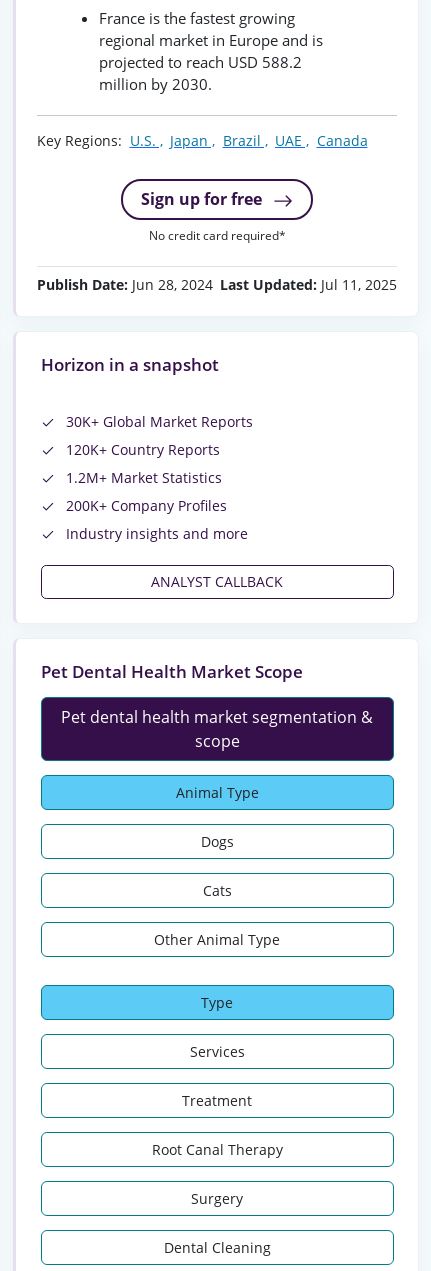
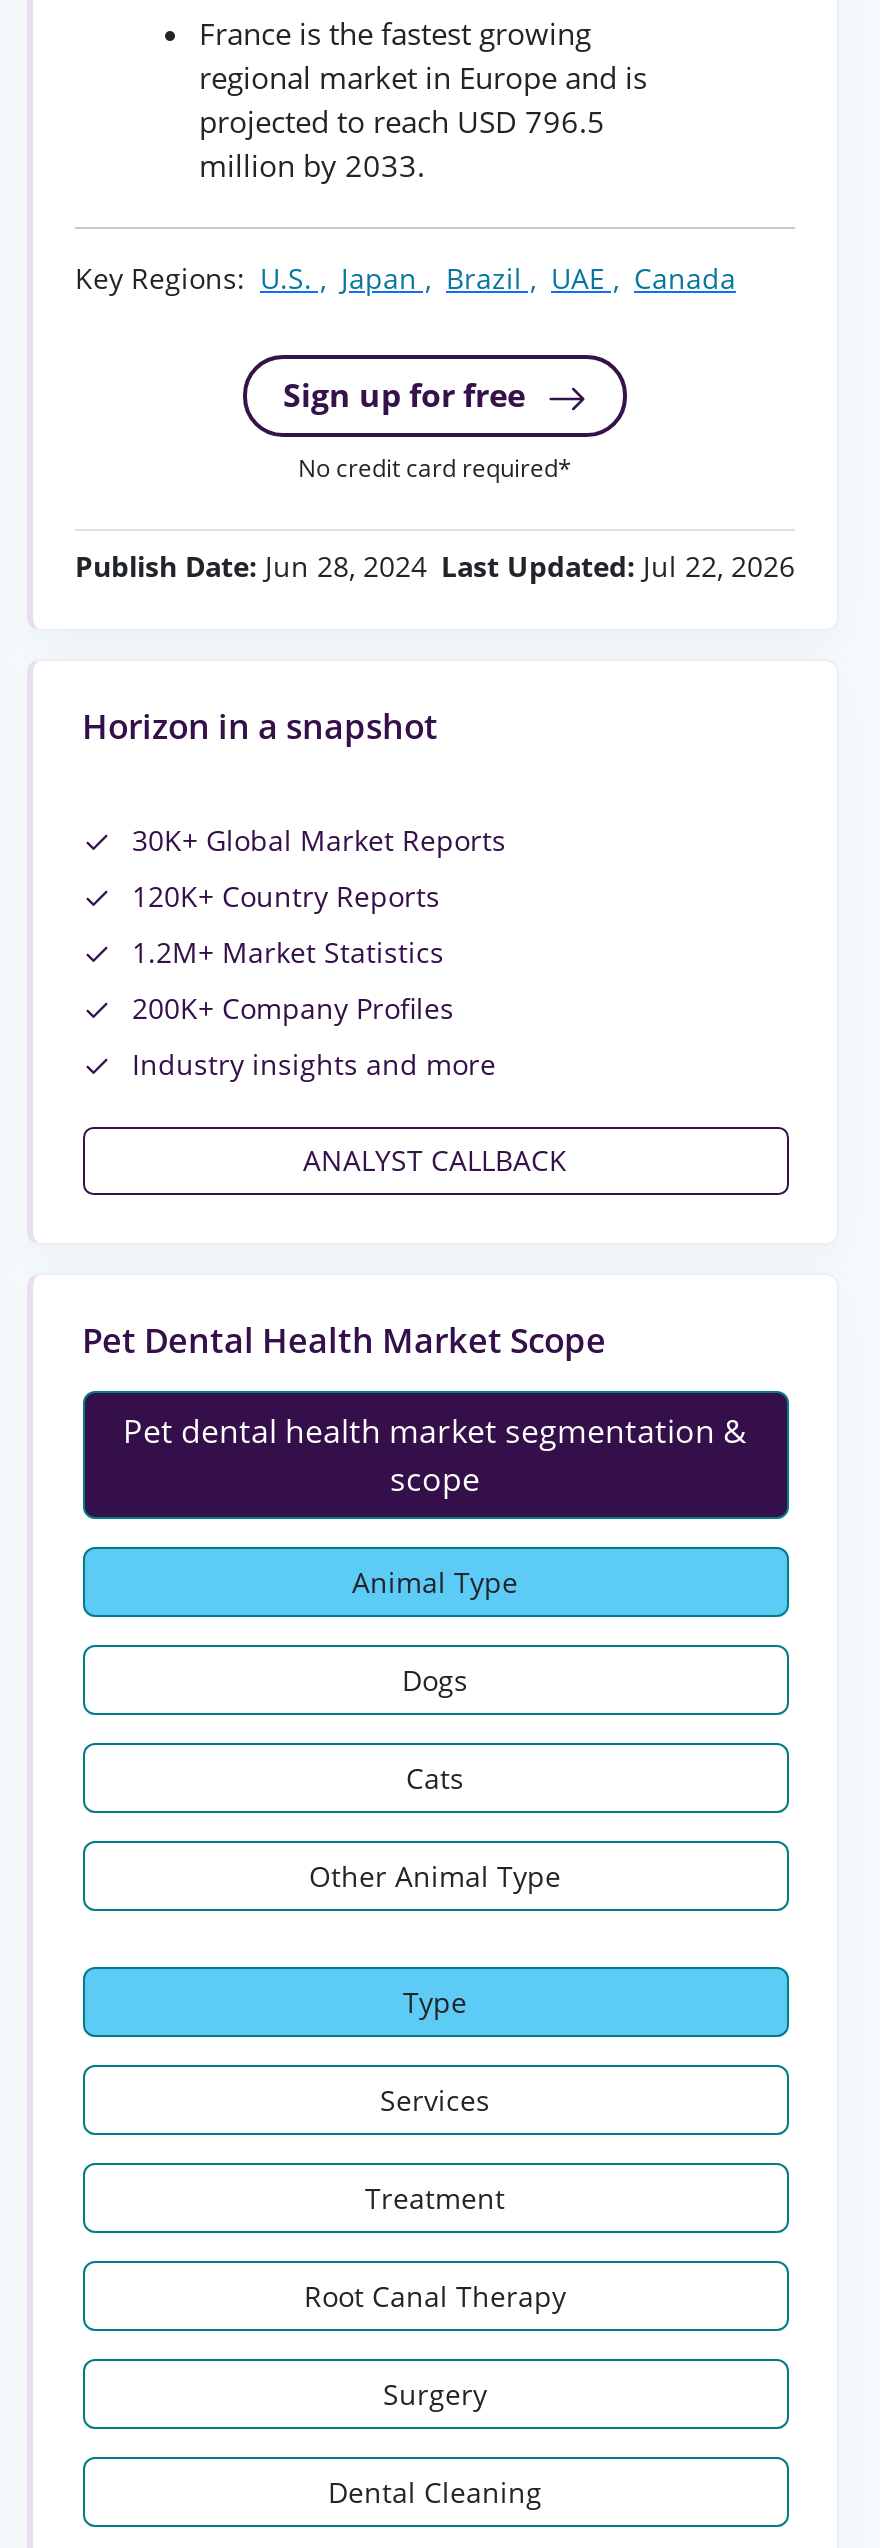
[99,52,302,72] projected to reach USD 588.2 -> [199,101,605,141] projected to reach USD 796.5
[99,74,212,94] million by 2030. -> [199,145,425,185] million by 2033.
[37,275,397,294] Publish Date: Jun 28, 2024 Last Updated: Jul 11, 2025 -> [75,547,795,585] Publish Date: Jun 28, 2024 Last Updated: Jul 22, 2026

